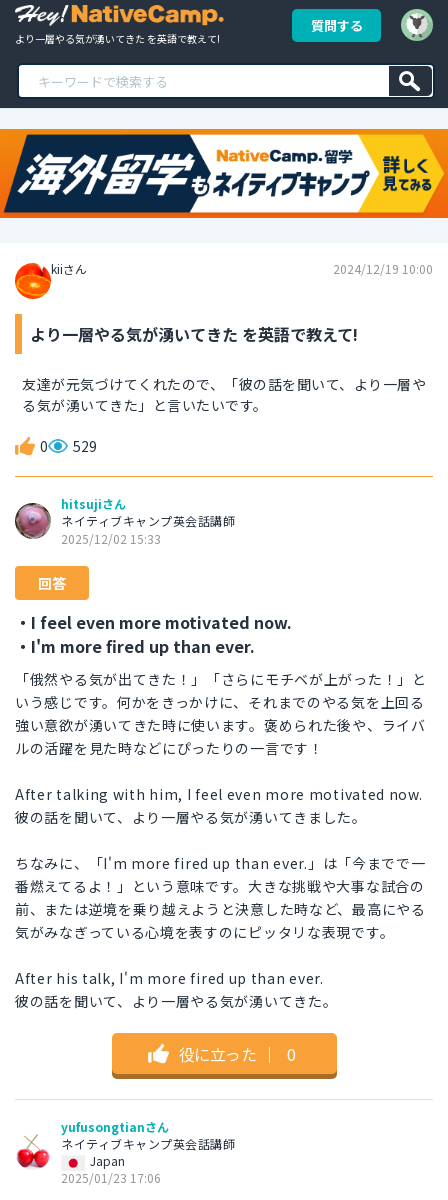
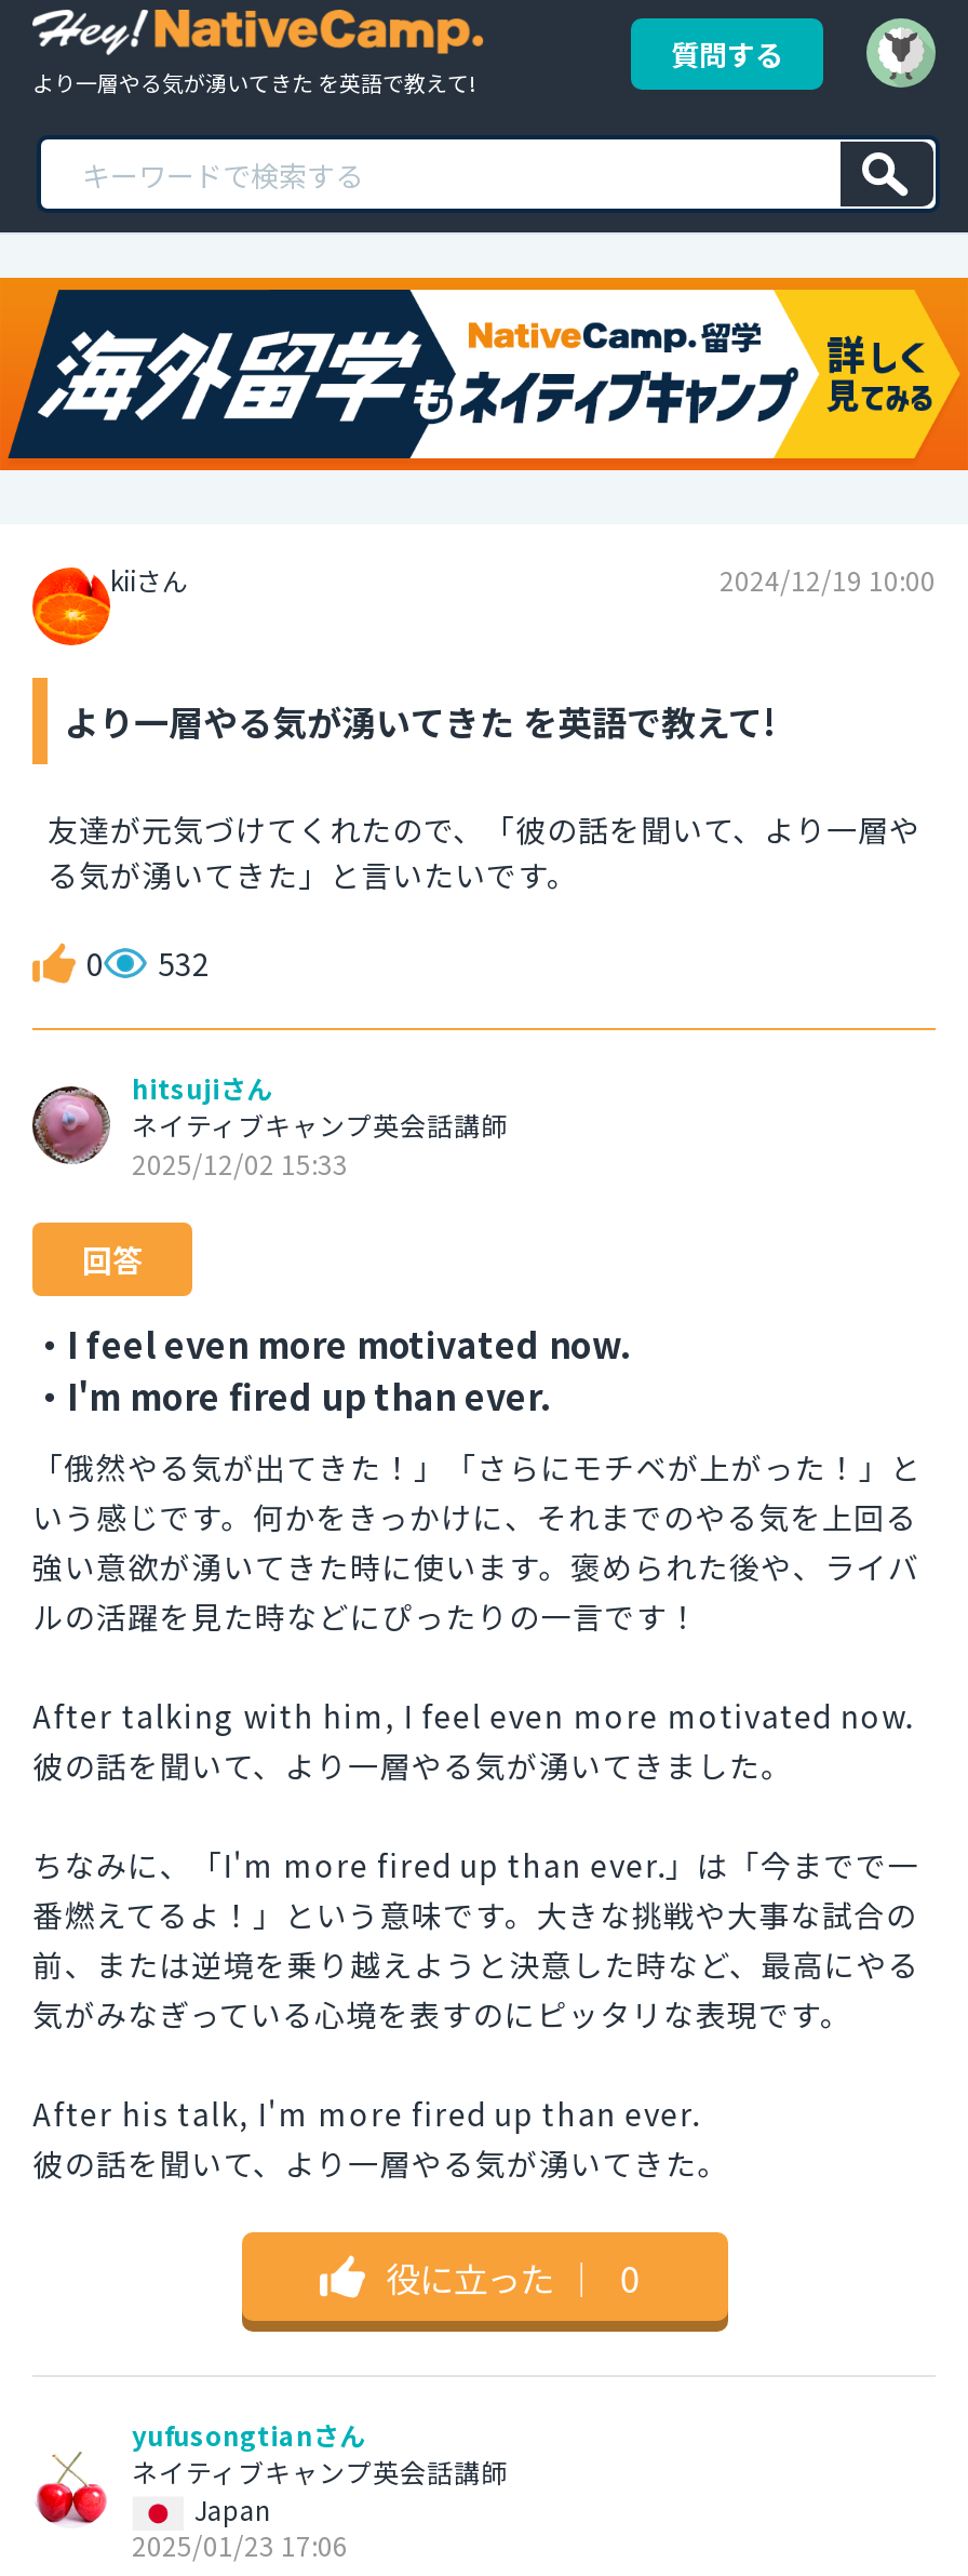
[40,436,97,456] 0 529 -> [86,943,210,986] 0 532

